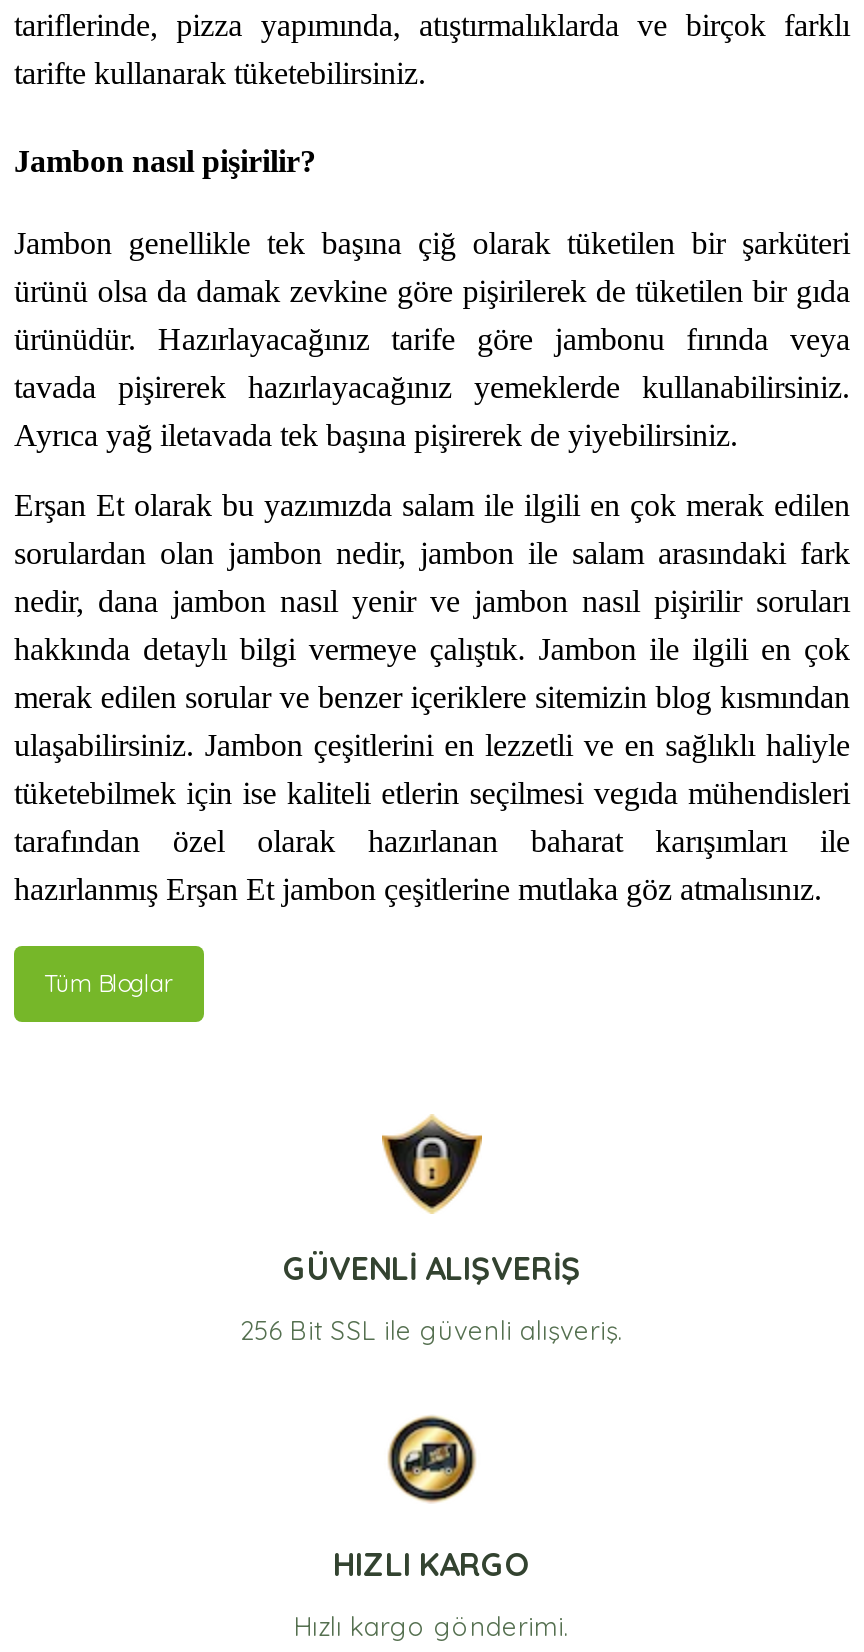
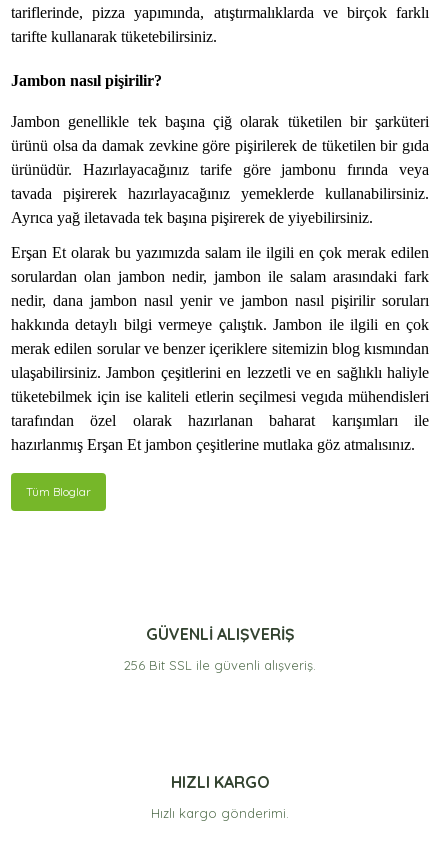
[380,1114,484,1214] [image] -> none
[386,1414,478,1504] [image] -> none

